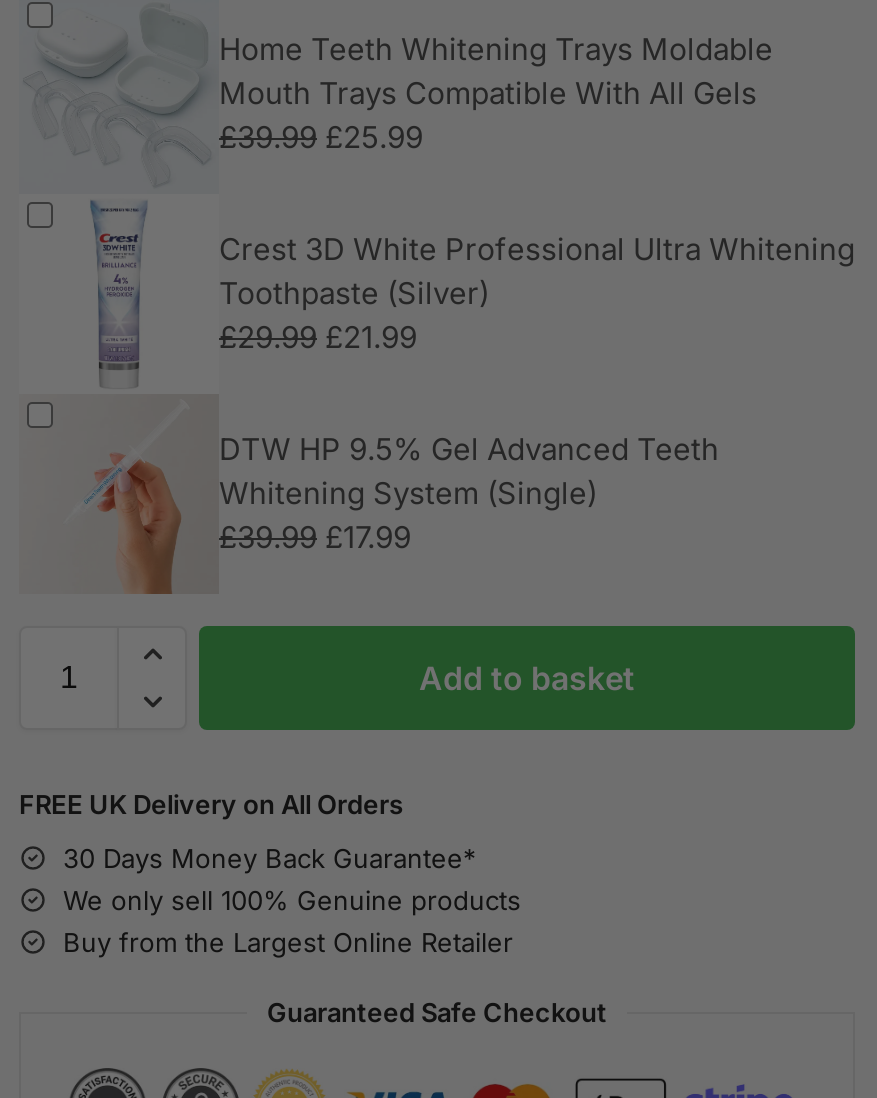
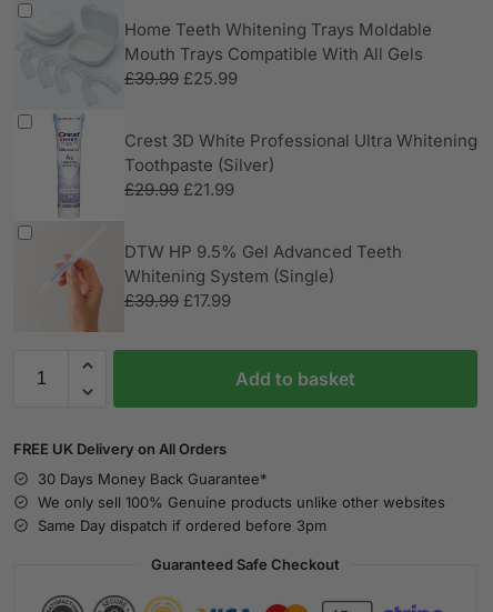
[63,884,521,958] We only sell 100% Genuine products | Buy from the Largest Online Retailer -> [38,493,445,534] We only sell 100% Genuine products unlike other websites | Same Day dispatch if ordered before 3pm

